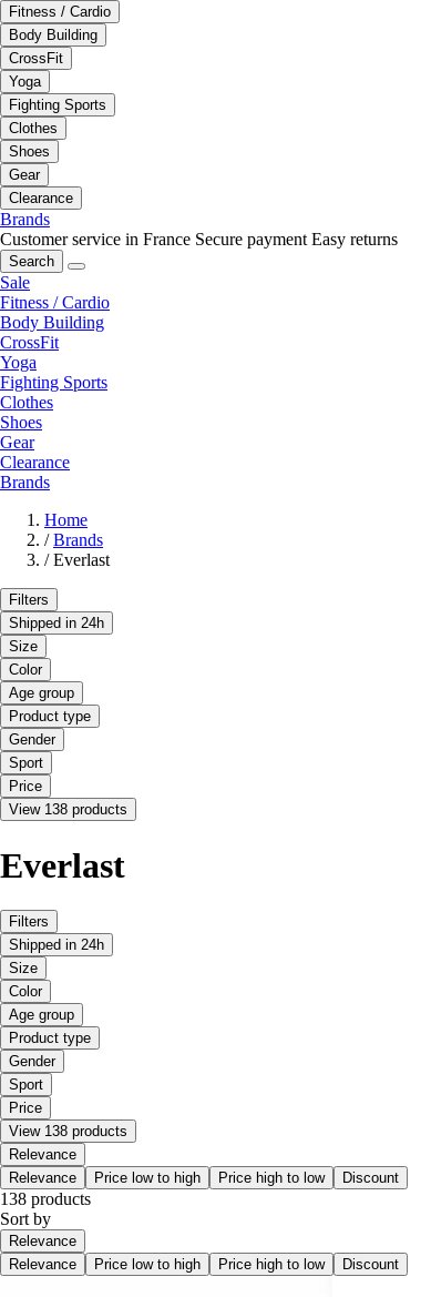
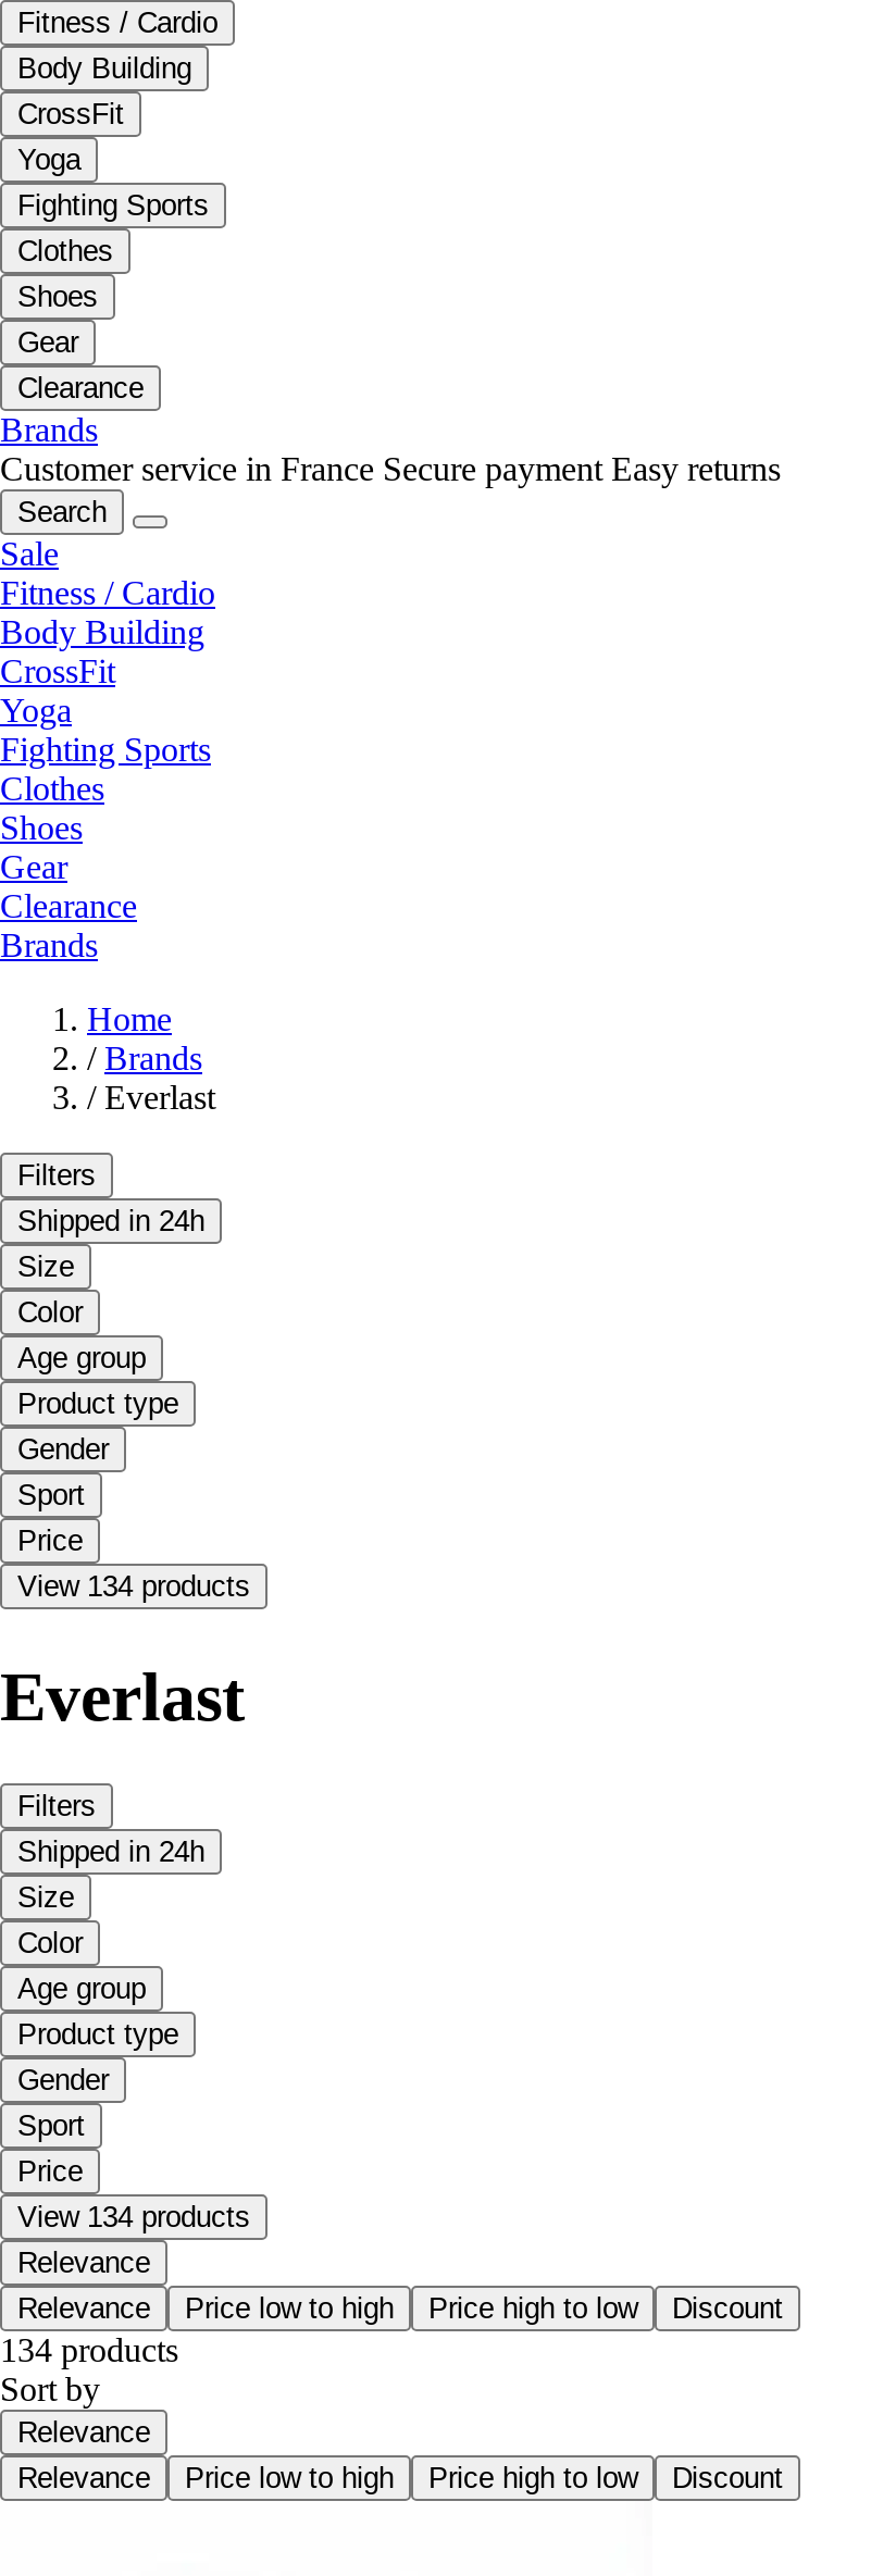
[9,802,127,818] View 138 products -> [17,1571,250,1604] View 134 products
[9,1123,127,1140] View 138 products -> [17,2202,250,2234] View 134 products
[0,1190,91,1209] 138 products -> [0,2332,178,2369] 134 products

